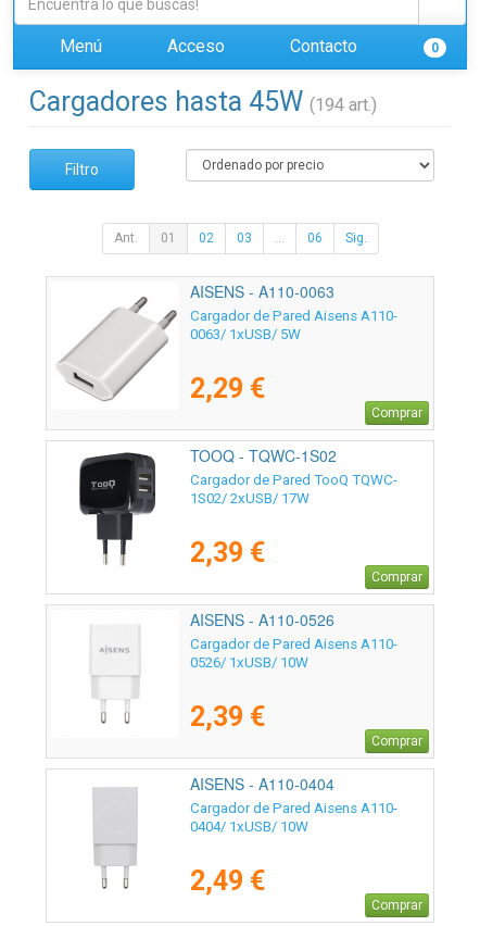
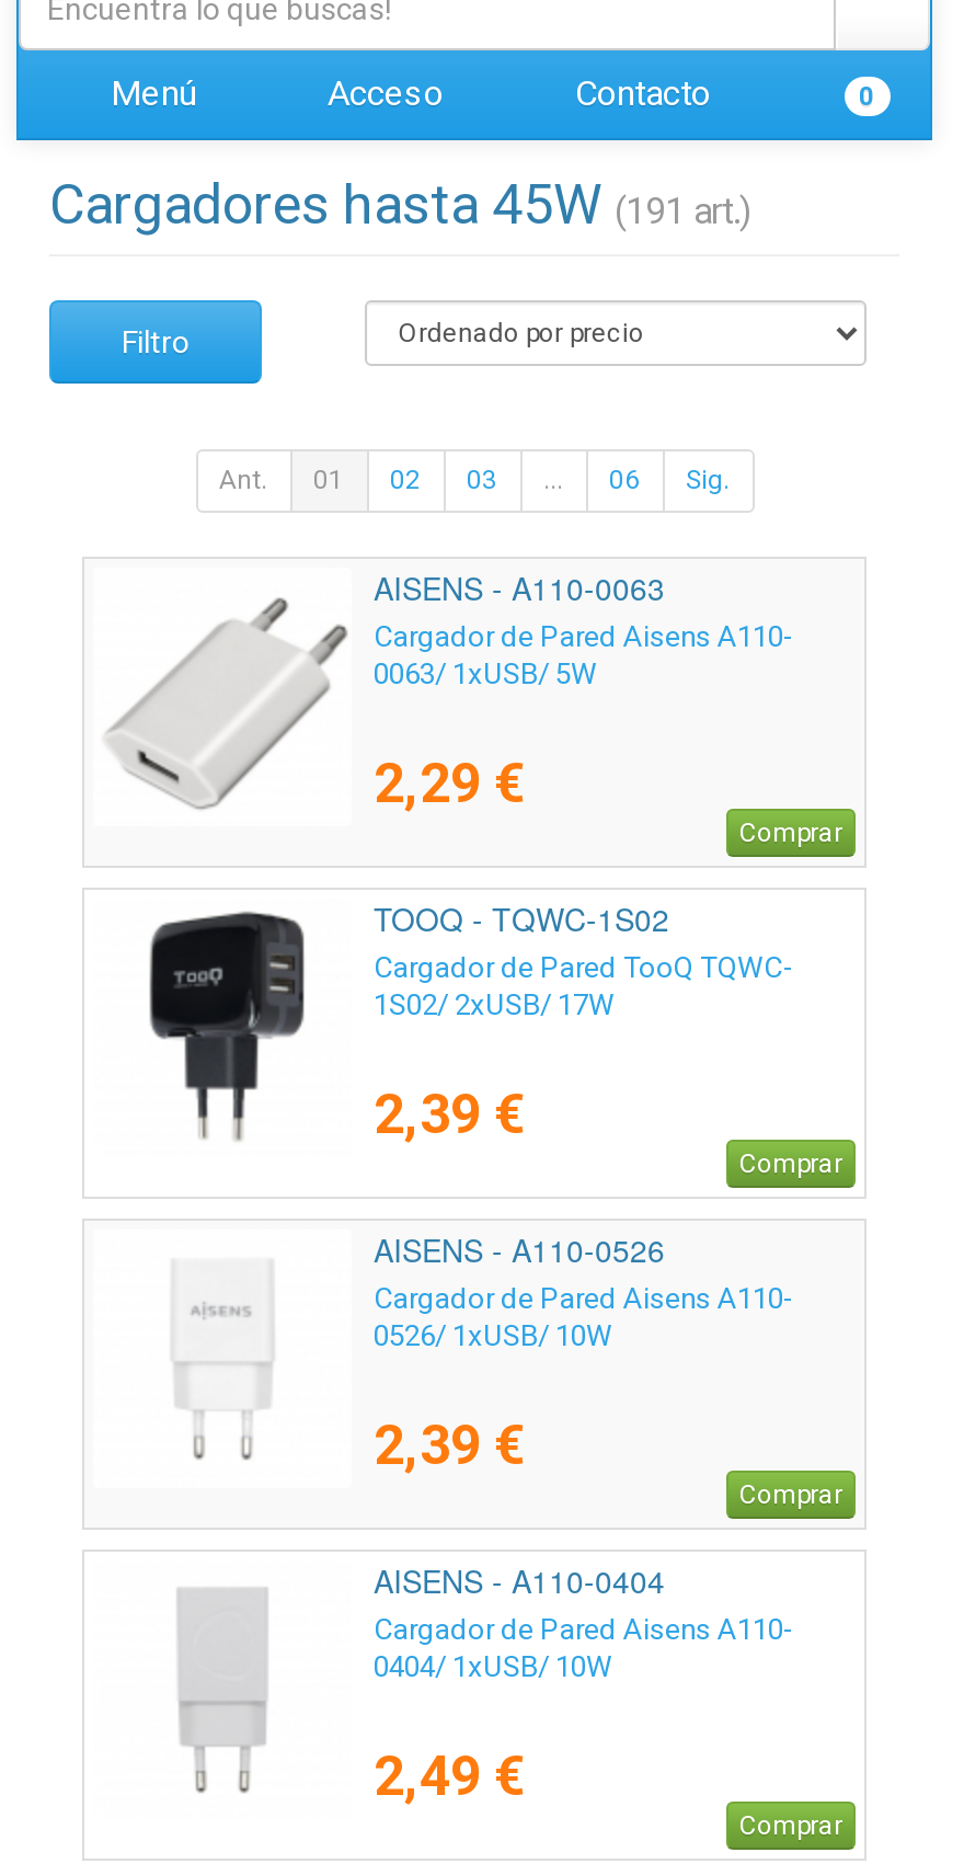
[29,86,377,117] Cargadores hasta 45W (194 art.) -> [49,173,750,237] Cargadores hasta 45W (191 art.)

